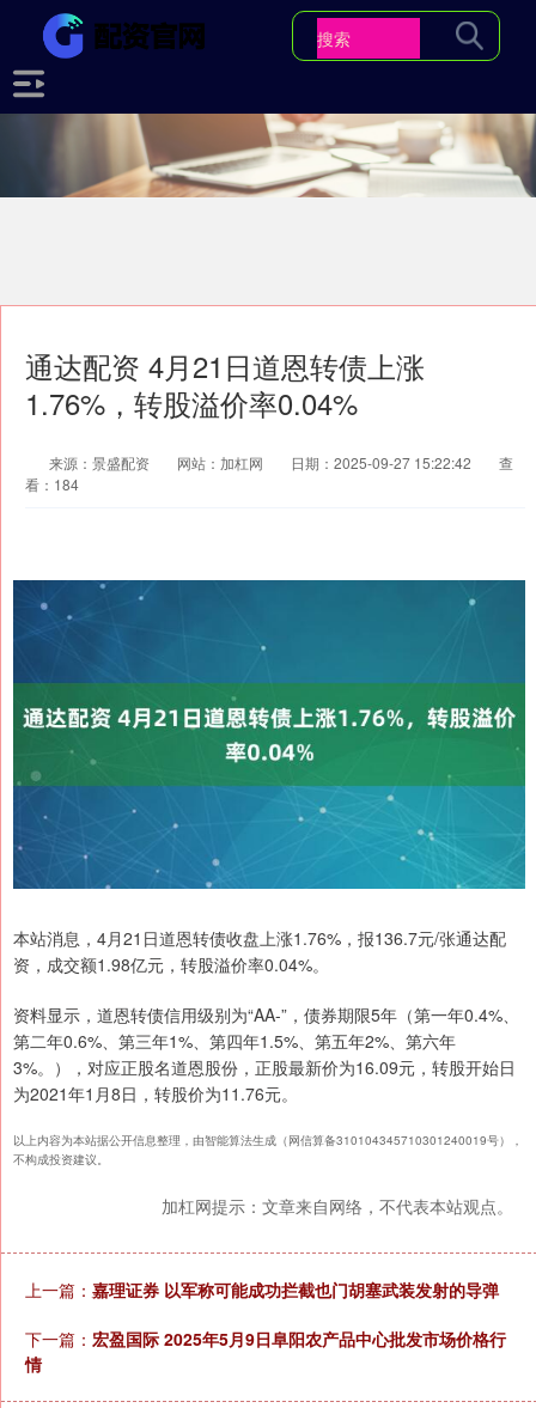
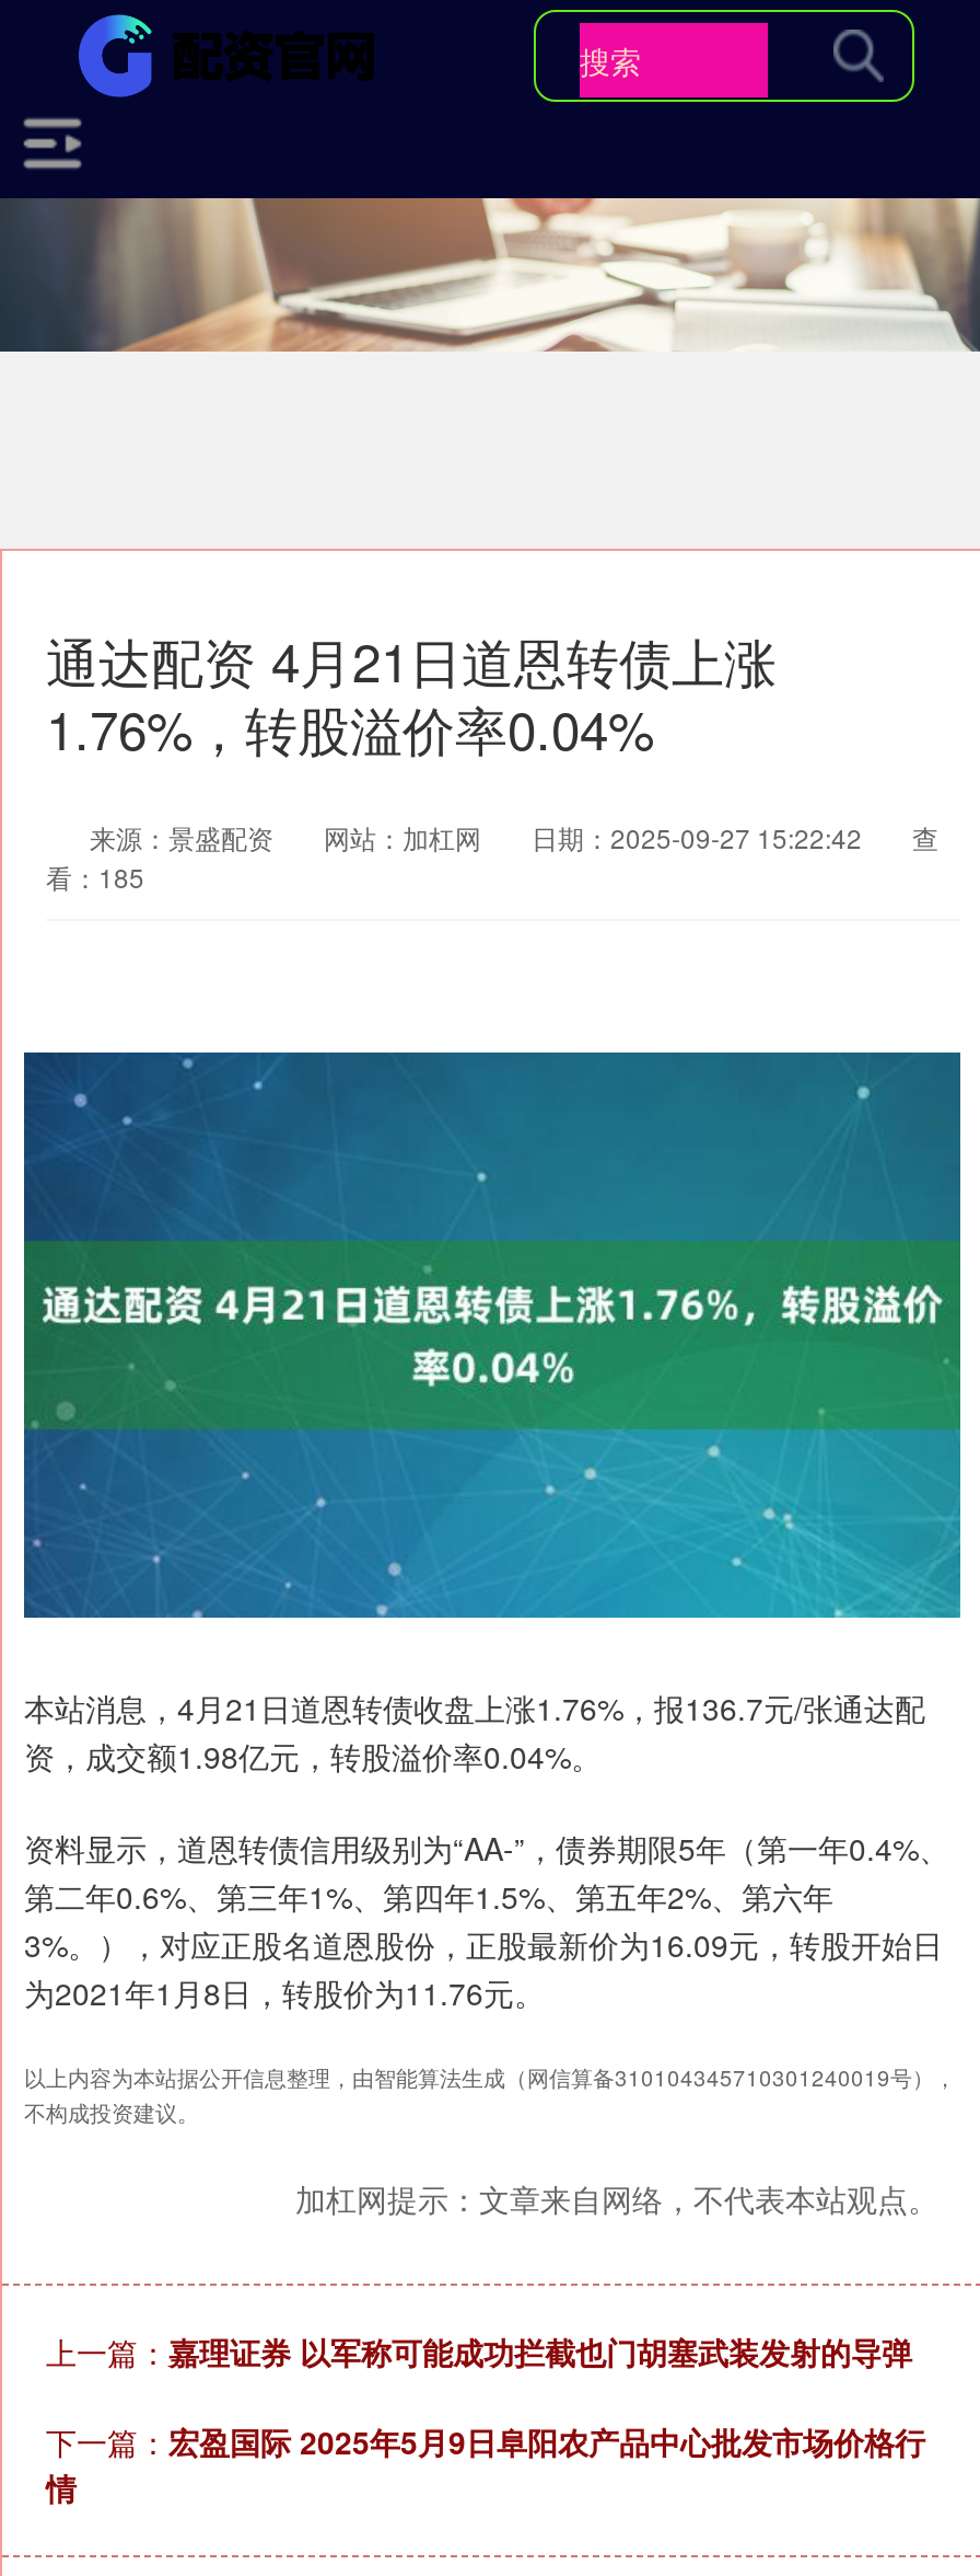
[25,474,79,494] 看：184 -> [46,858,144,895] 看：185

